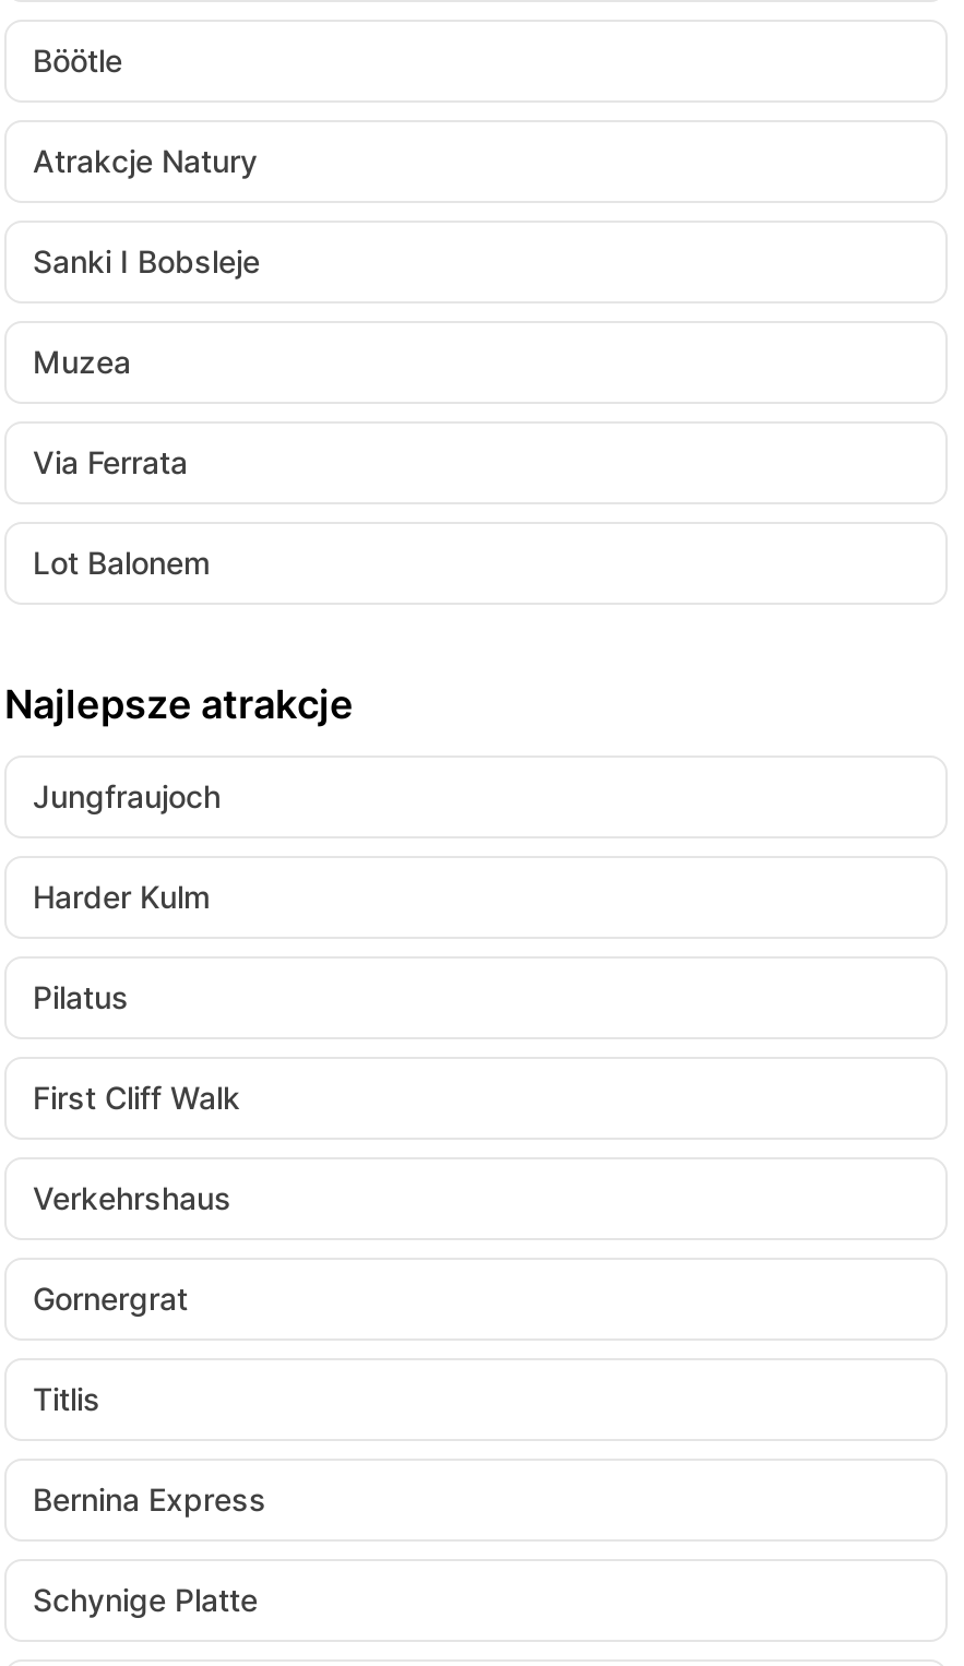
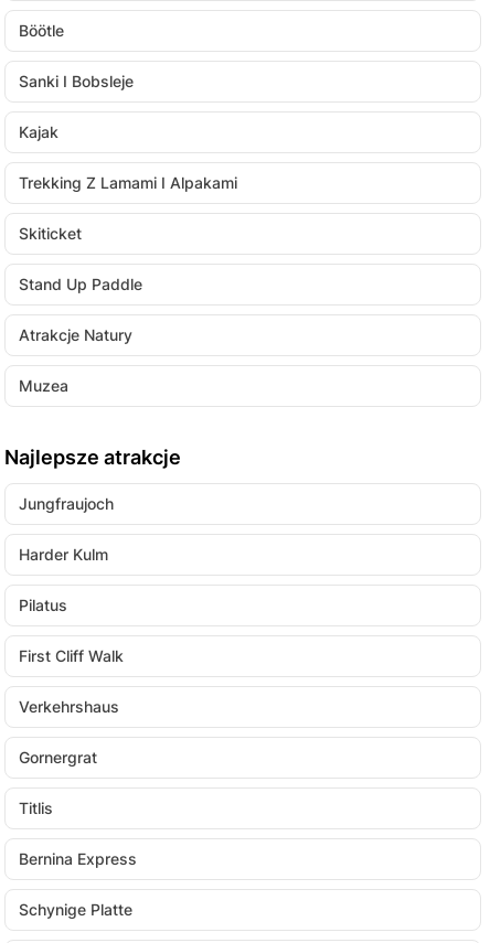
moved [33,142,258,179] -> [19,325,132,344]: Atrakcje Natury
moved [33,242,260,279] -> [19,72,134,90]: Sanki I Bobsleje
none -> [19,122,237,293] Kajak | Trekking Z Lamami I Alpakami | Skiticket | Stand Up Paddle
moved [33,343,131,380] -> [19,376,68,395]: Muzea
[33,443,210,581] Via Ferrata | Lot Balonem -> none

